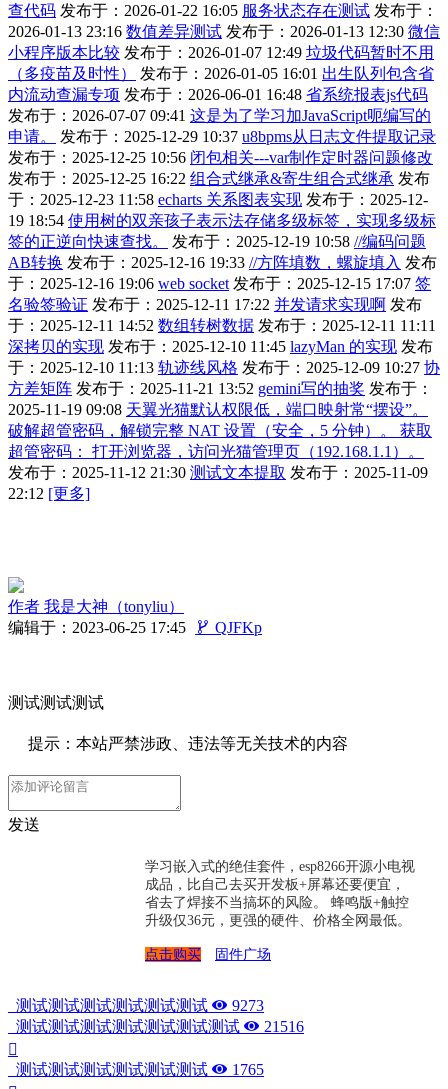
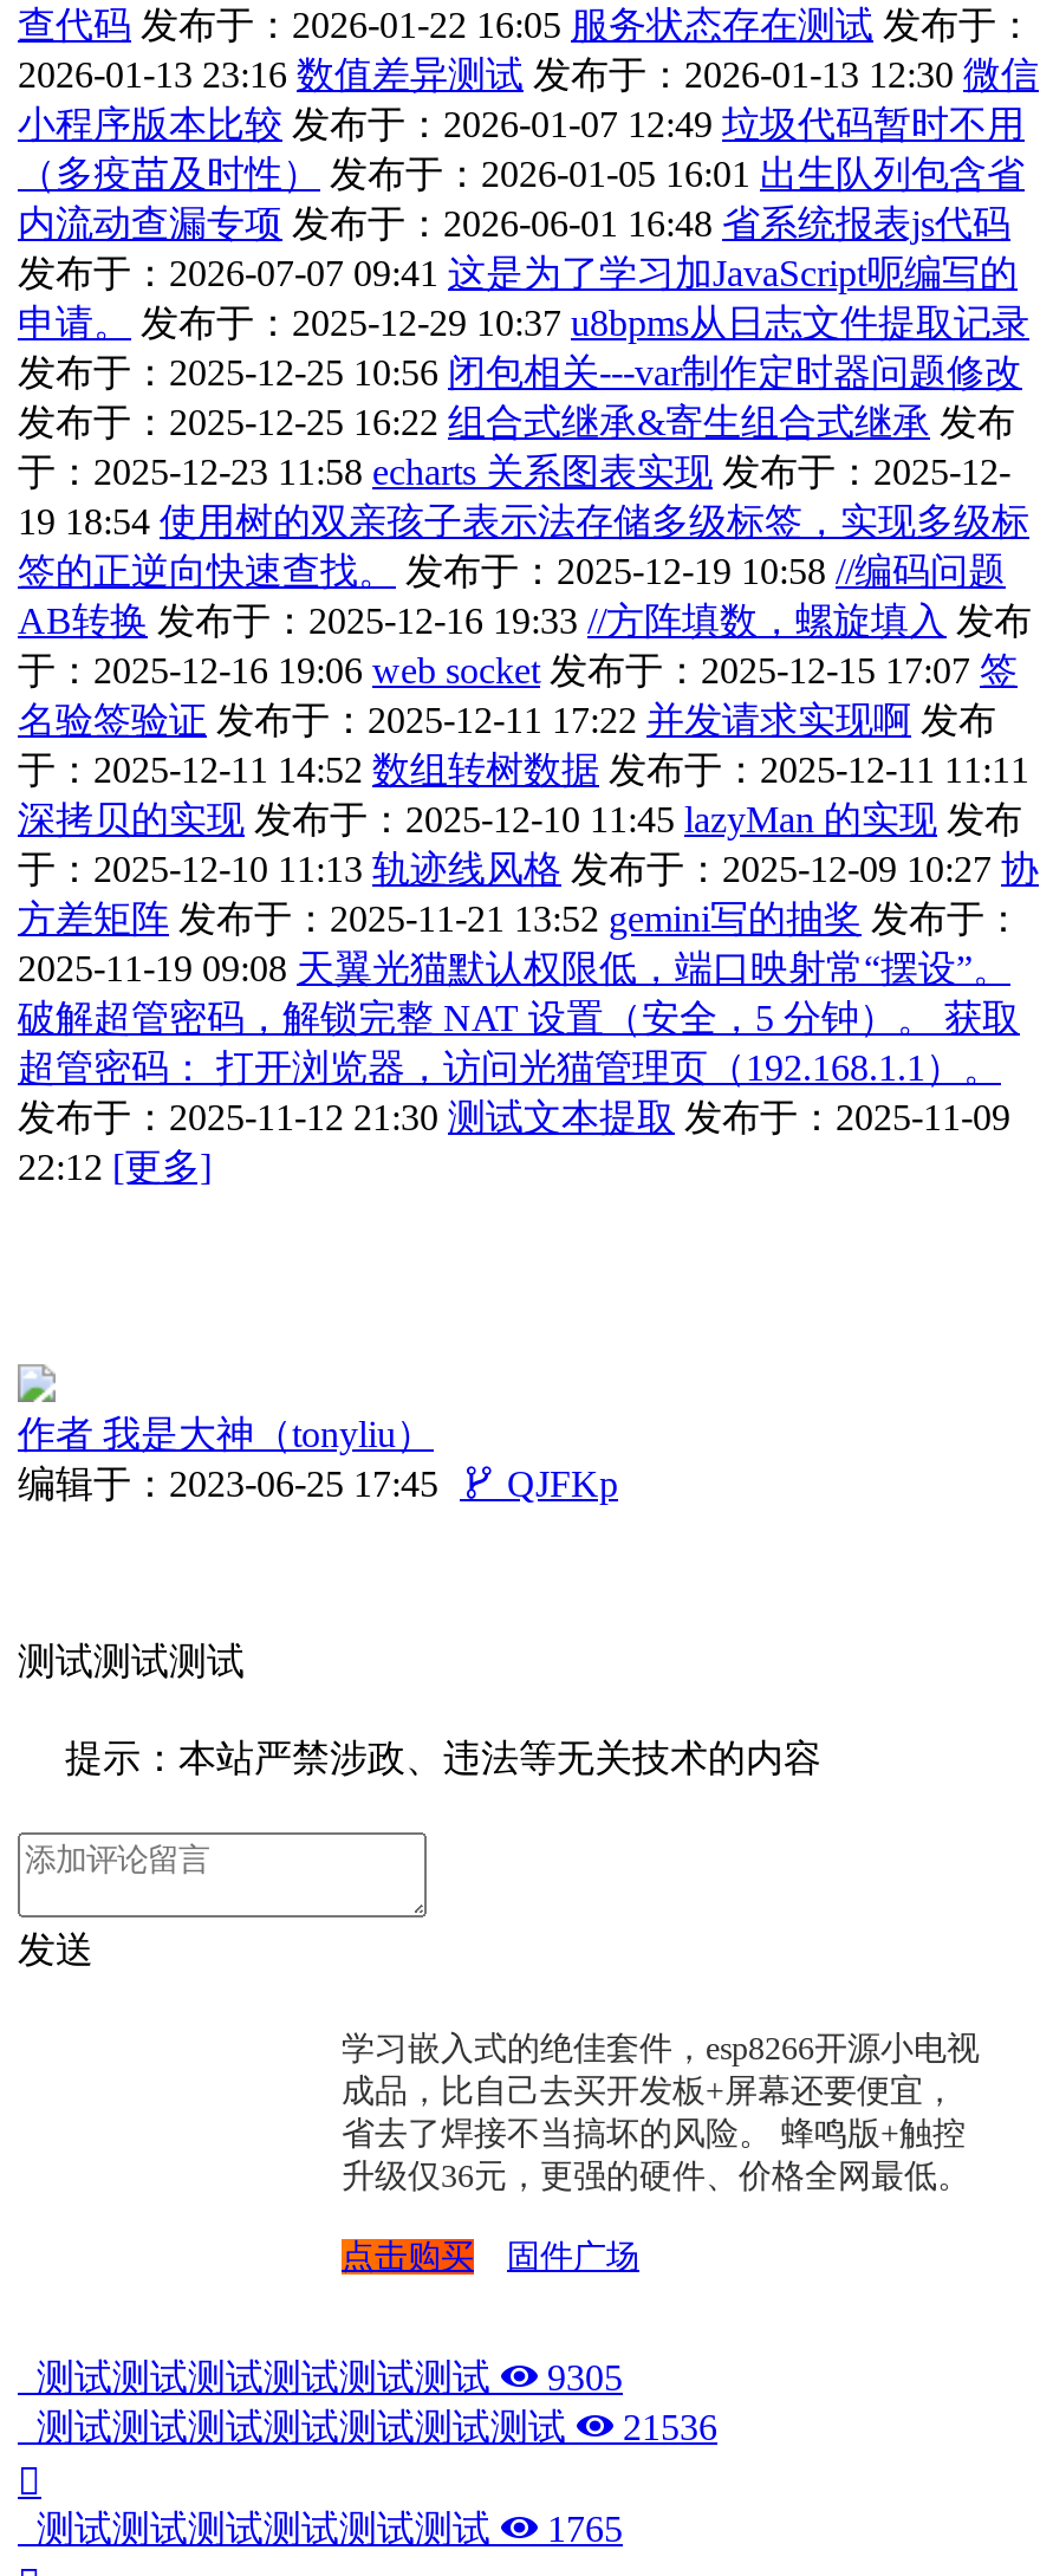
[8,997,264,1014] 测试测试测试测试测试测试 9273 -> [18,2358,623,2398] 测试测试测试测试测试测试 9305
[8,1018,304,1035] 测试测试测试测试测试测试测试 21516 -> [18,2408,717,2448] 测试测试测试测试测试测试测试 21536

